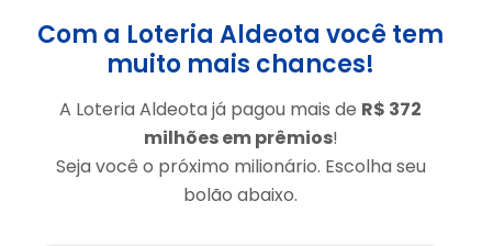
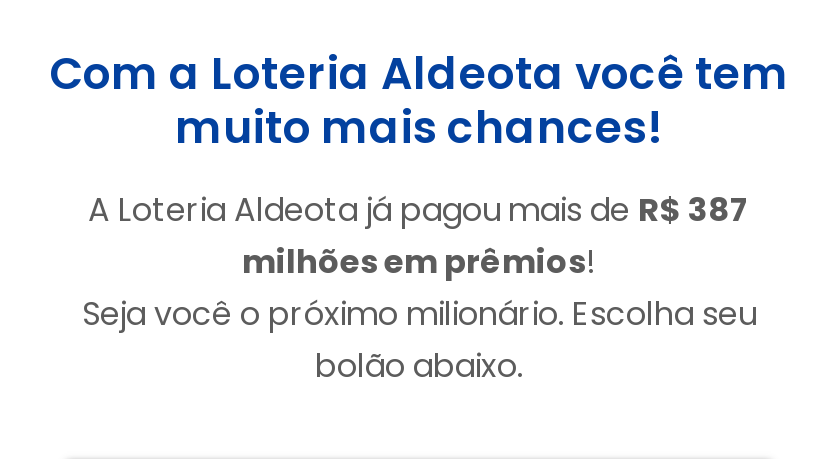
[59,97,422,122] A Loteria Aldeota já pagou mais de R$ 372 -> [88,187,750,233] A Loteria Aldeota já pagou mais de R$ 387

